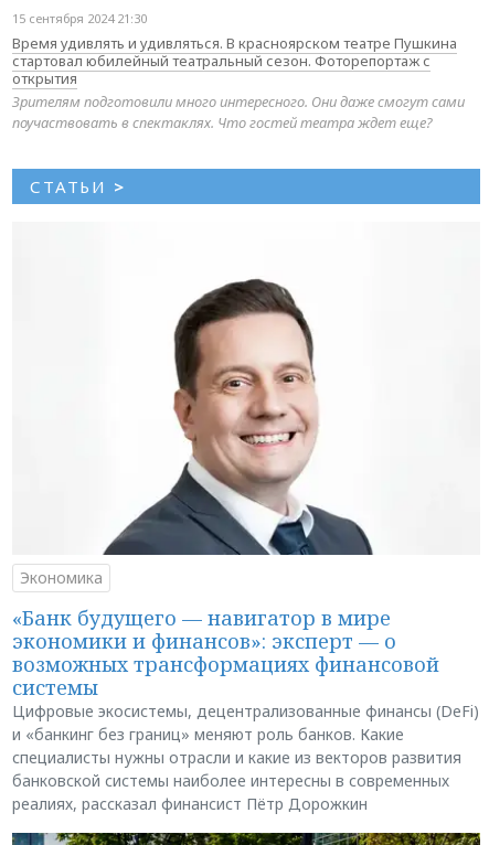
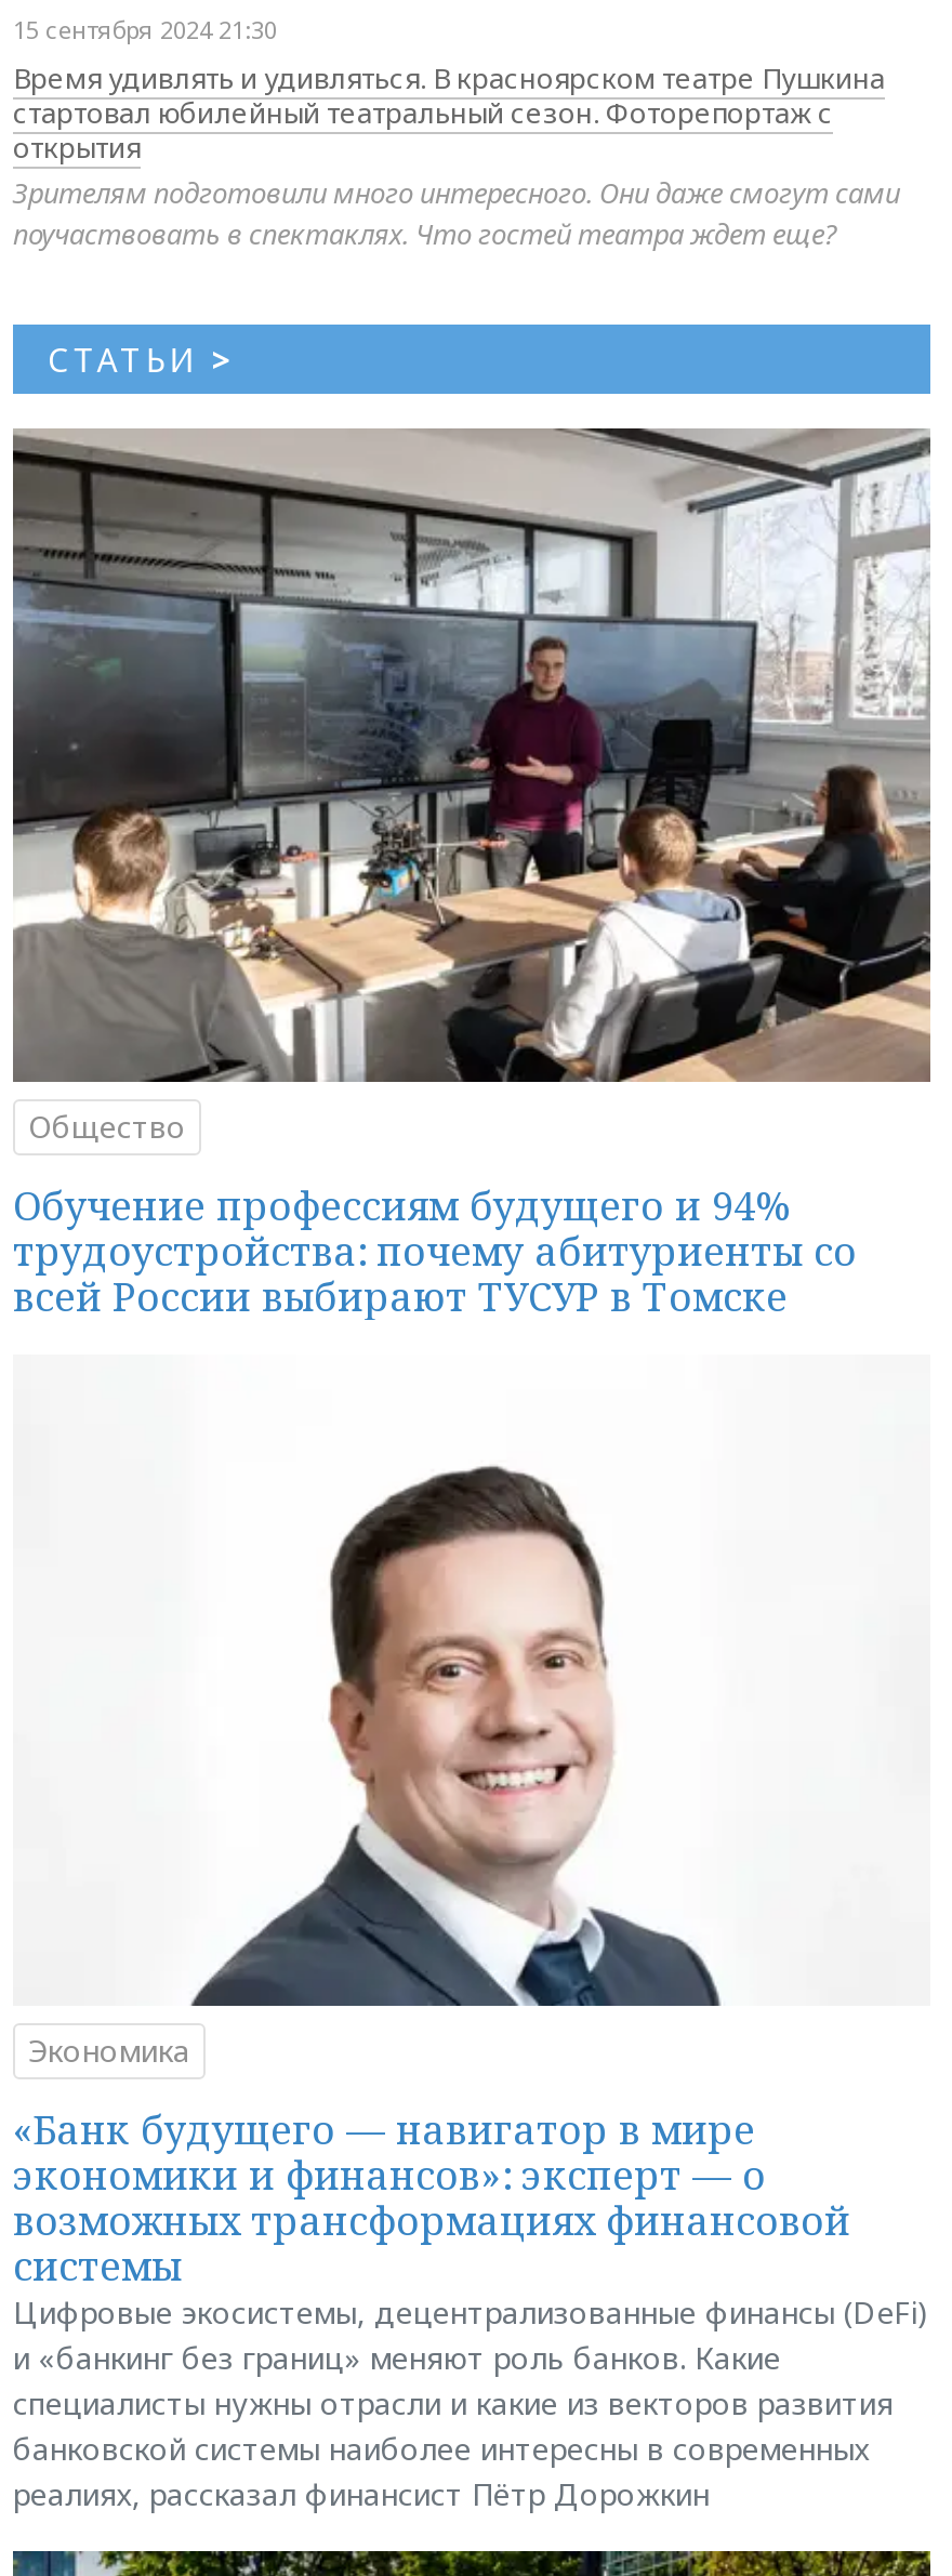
none -> [11,426,933,1321] [image] | Общество | Обучение профессиям будущего и 94% | трудоустройства: почему абитуриенты со | всей России выбирают ТУСУР в Томске

